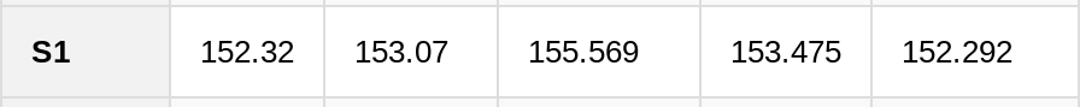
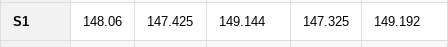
[200,34,294,70] 152.32 -> [83,14,122,29] 148.06
[354,34,448,70] 153.07 -> [147,14,193,29] 147.425
[528,34,639,70] 155.569 -> [219,14,265,29] 149.144
[730,34,841,70] 153.475 -> [303,14,349,29] 147.325
[902,34,1012,70] 152.292 -> [374,14,420,29] 149.192

